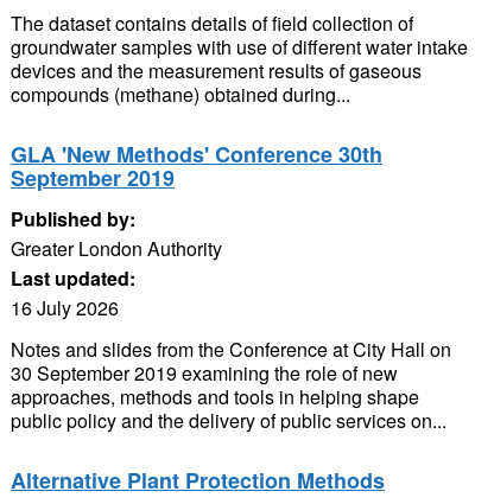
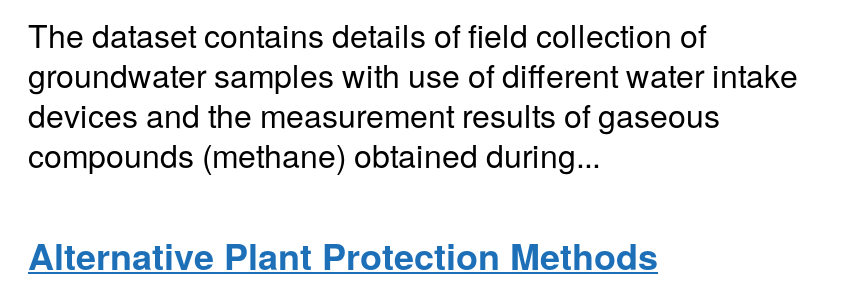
[11,139,451,434] GLA 'New Methods' Conference 30th | September 2019 | Published by: | Greater London Authority | Last updated: | 16 July 2026 | Notes and slides from the Conference at City Hall on | 30 September 2019 examining the role of new | approaches, methods and tools in helping shape | public policy and the delivery of public services on... -> none

